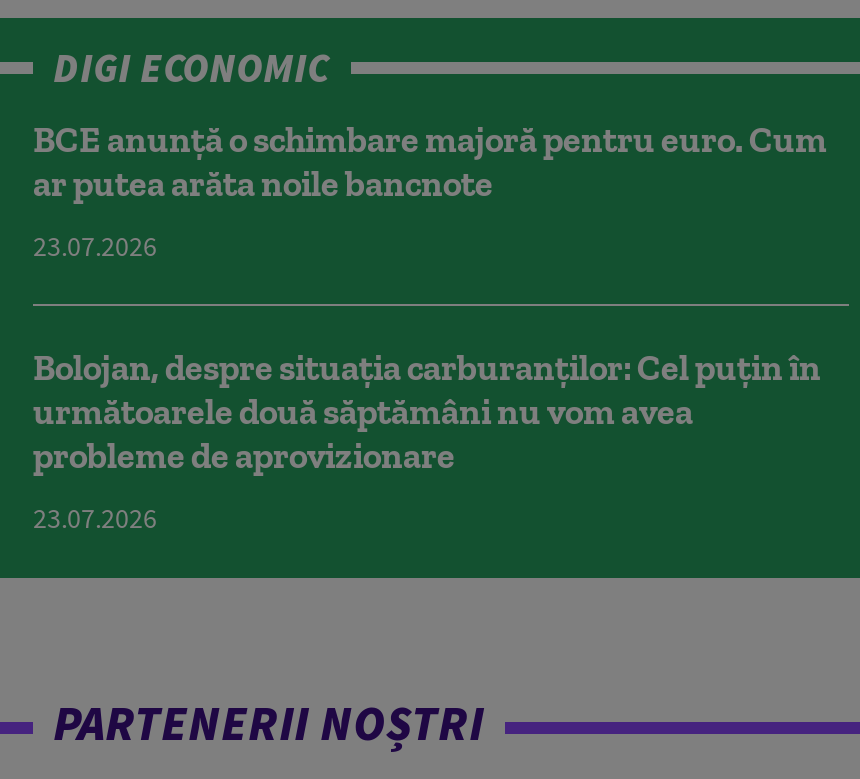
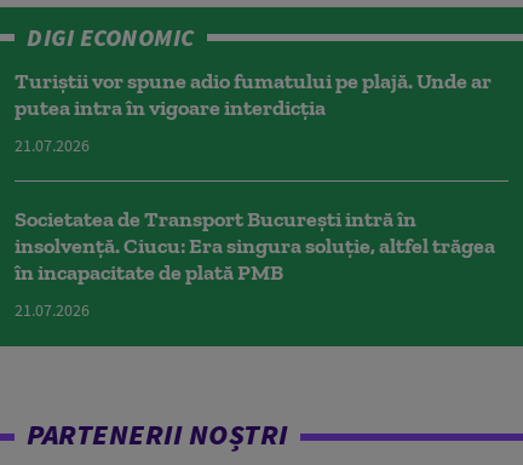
[33,118,827,206] BCE anunță o schimbare majoră pentru euro. Cum | ar putea arăta noile bancnote -> [15,68,492,121] Turiștii vor spune adio fumatului pe plajă. Unde ar | putea intra în vigoare interdicția
[33,228,157,264] 23.07.2026 -> [15,134,90,156] 21.07.2026
[33,346,821,478] Bolojan, despre situația carburanților: Cel puţin în | următoarele două săptămâni nu vom avea | probleme de aprovizionare -> [15,206,495,286] Societatea de Transport București intră în | insolvență. Ciucu: Era singura soluție, altfel trăgea | în incapacitate de plată PMB
[33,500,157,536] 23.07.2026 -> [15,299,90,321] 21.07.2026

